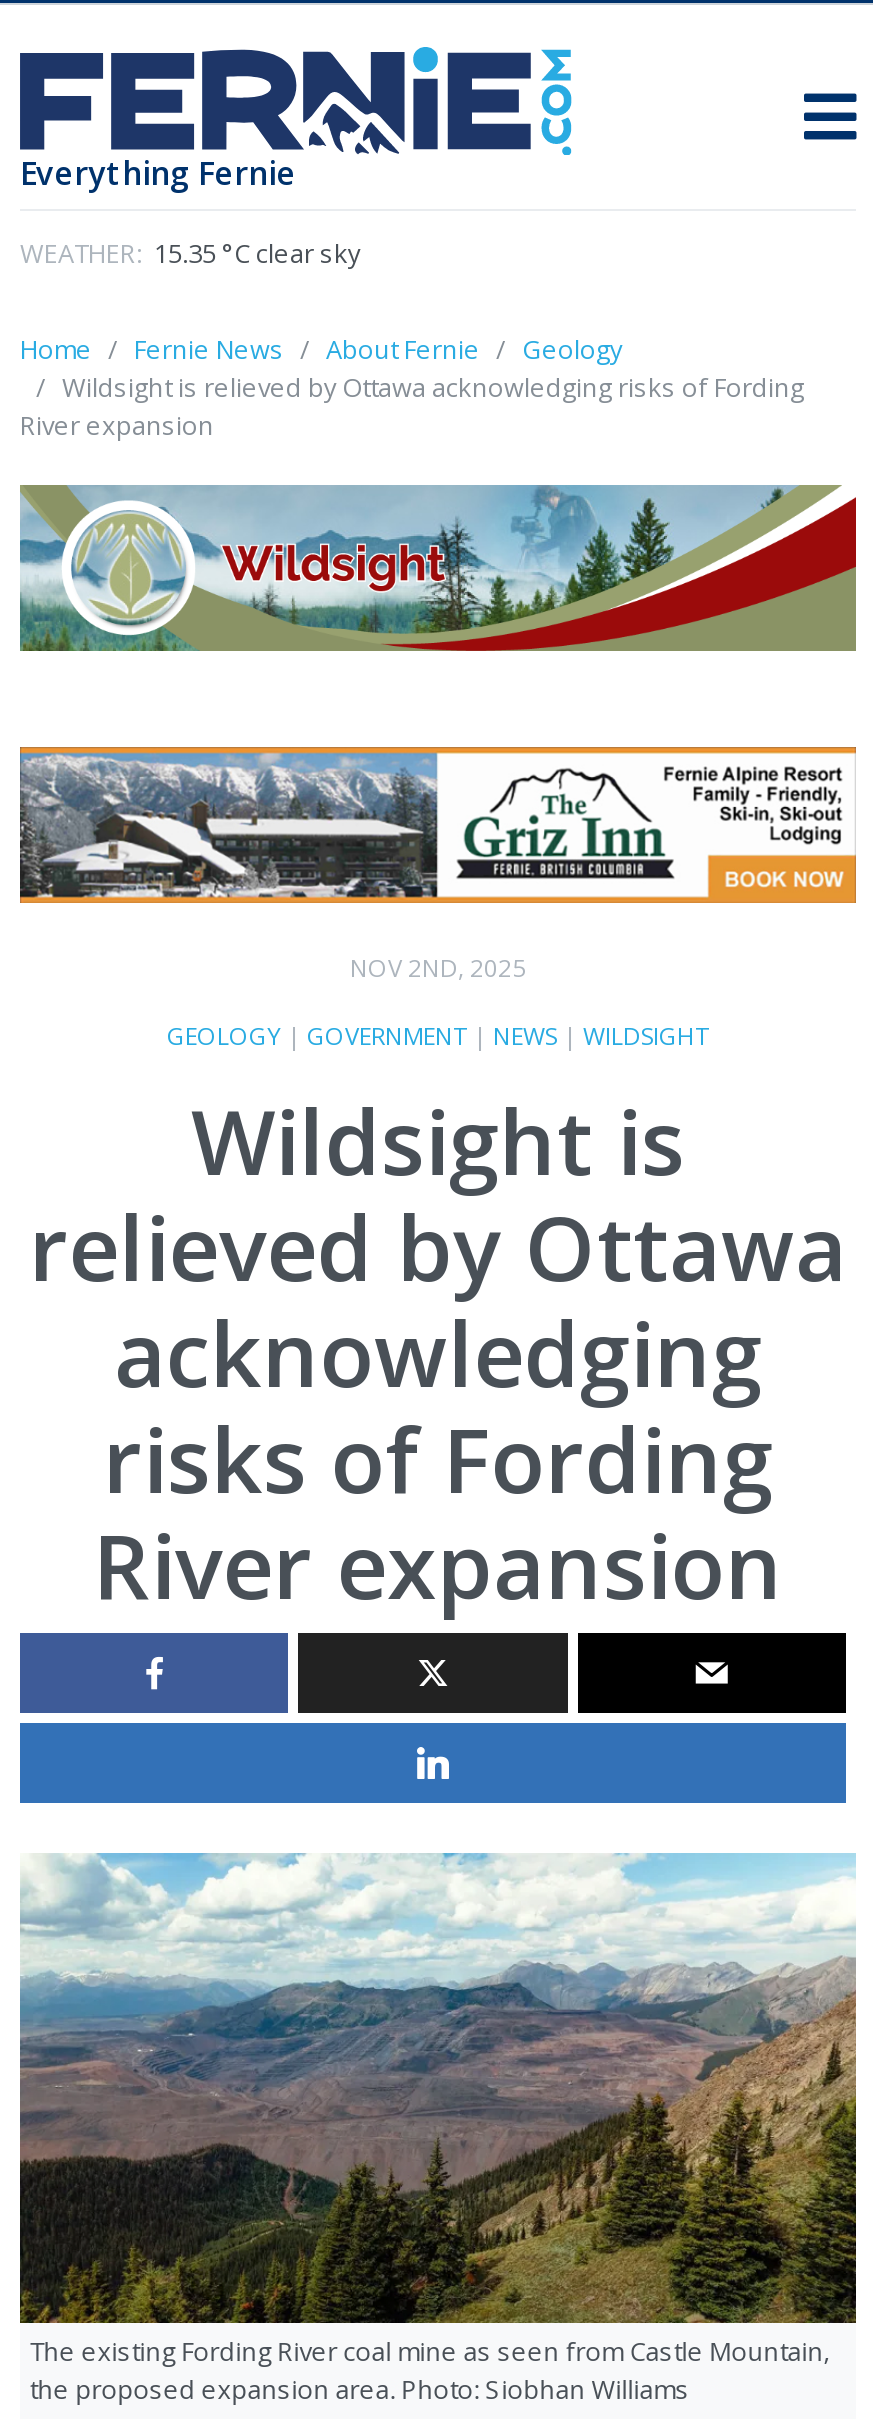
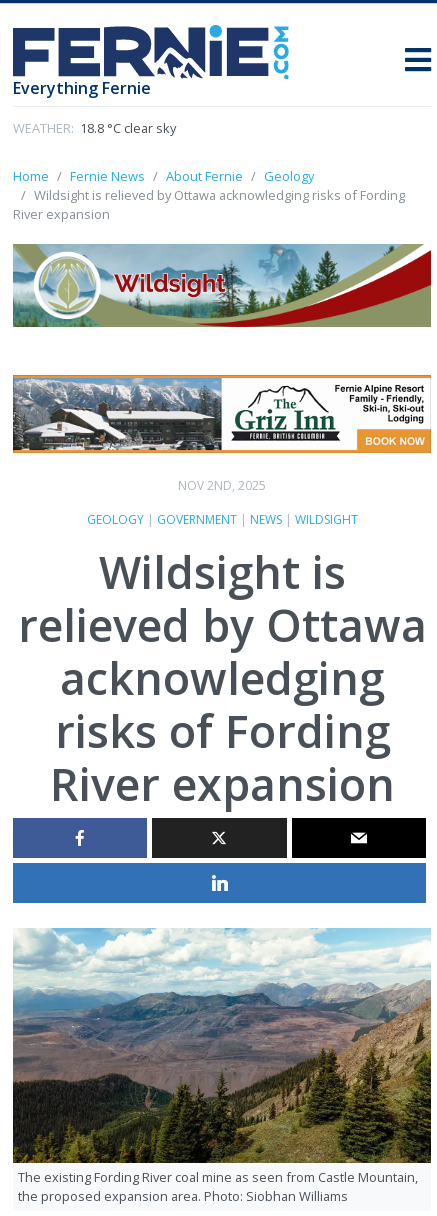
[20,236,360,272] WEATHER: 15.35 °C clear sky -> [13,119,176,137] WEATHER: 18.8 °C clear sky

